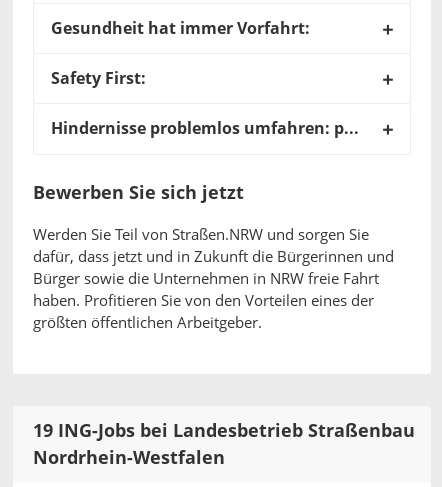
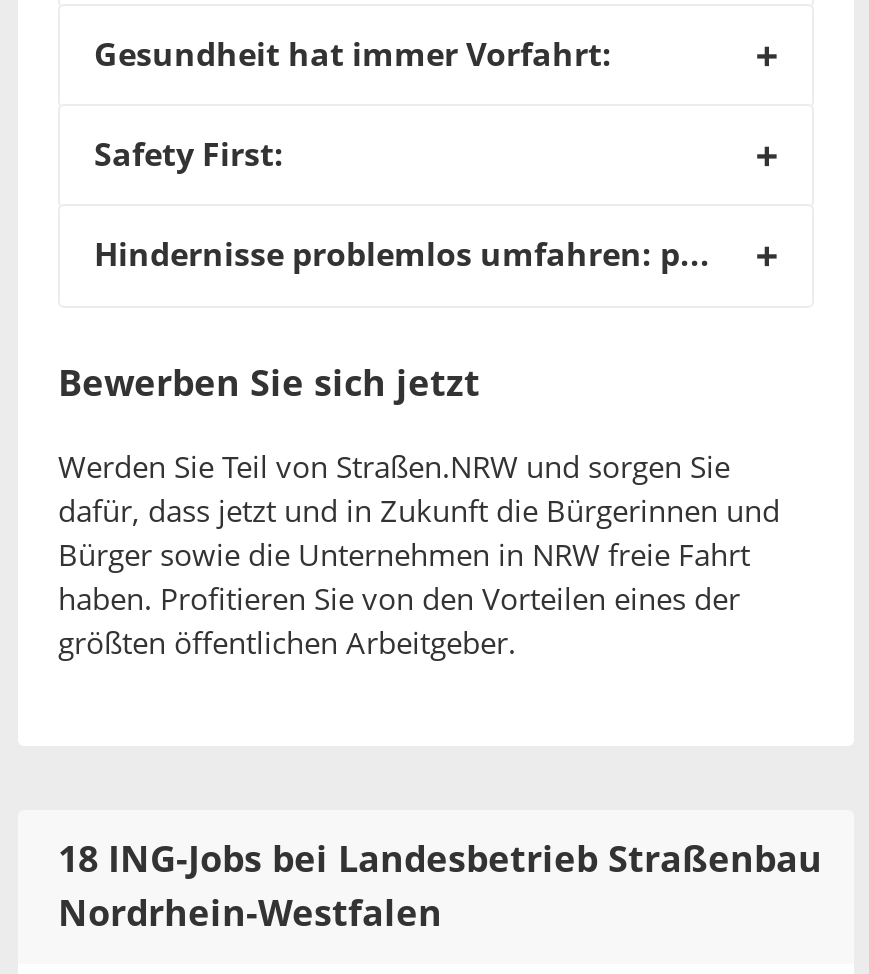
[33,420,415,442] 19 ING-Jobs bei Landesbetrieb Straßenbau -> [58,837,822,881] 18 ING-Jobs bei Landesbetrieb Straßenbau

